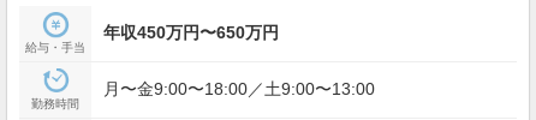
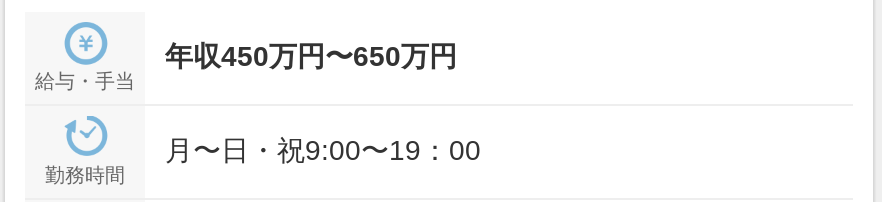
[103,79,375,99] 月〜金9:00〜18:00／土9:00〜13:00 -> [165,134,481,166] 月〜日・祝9:00〜19：00

